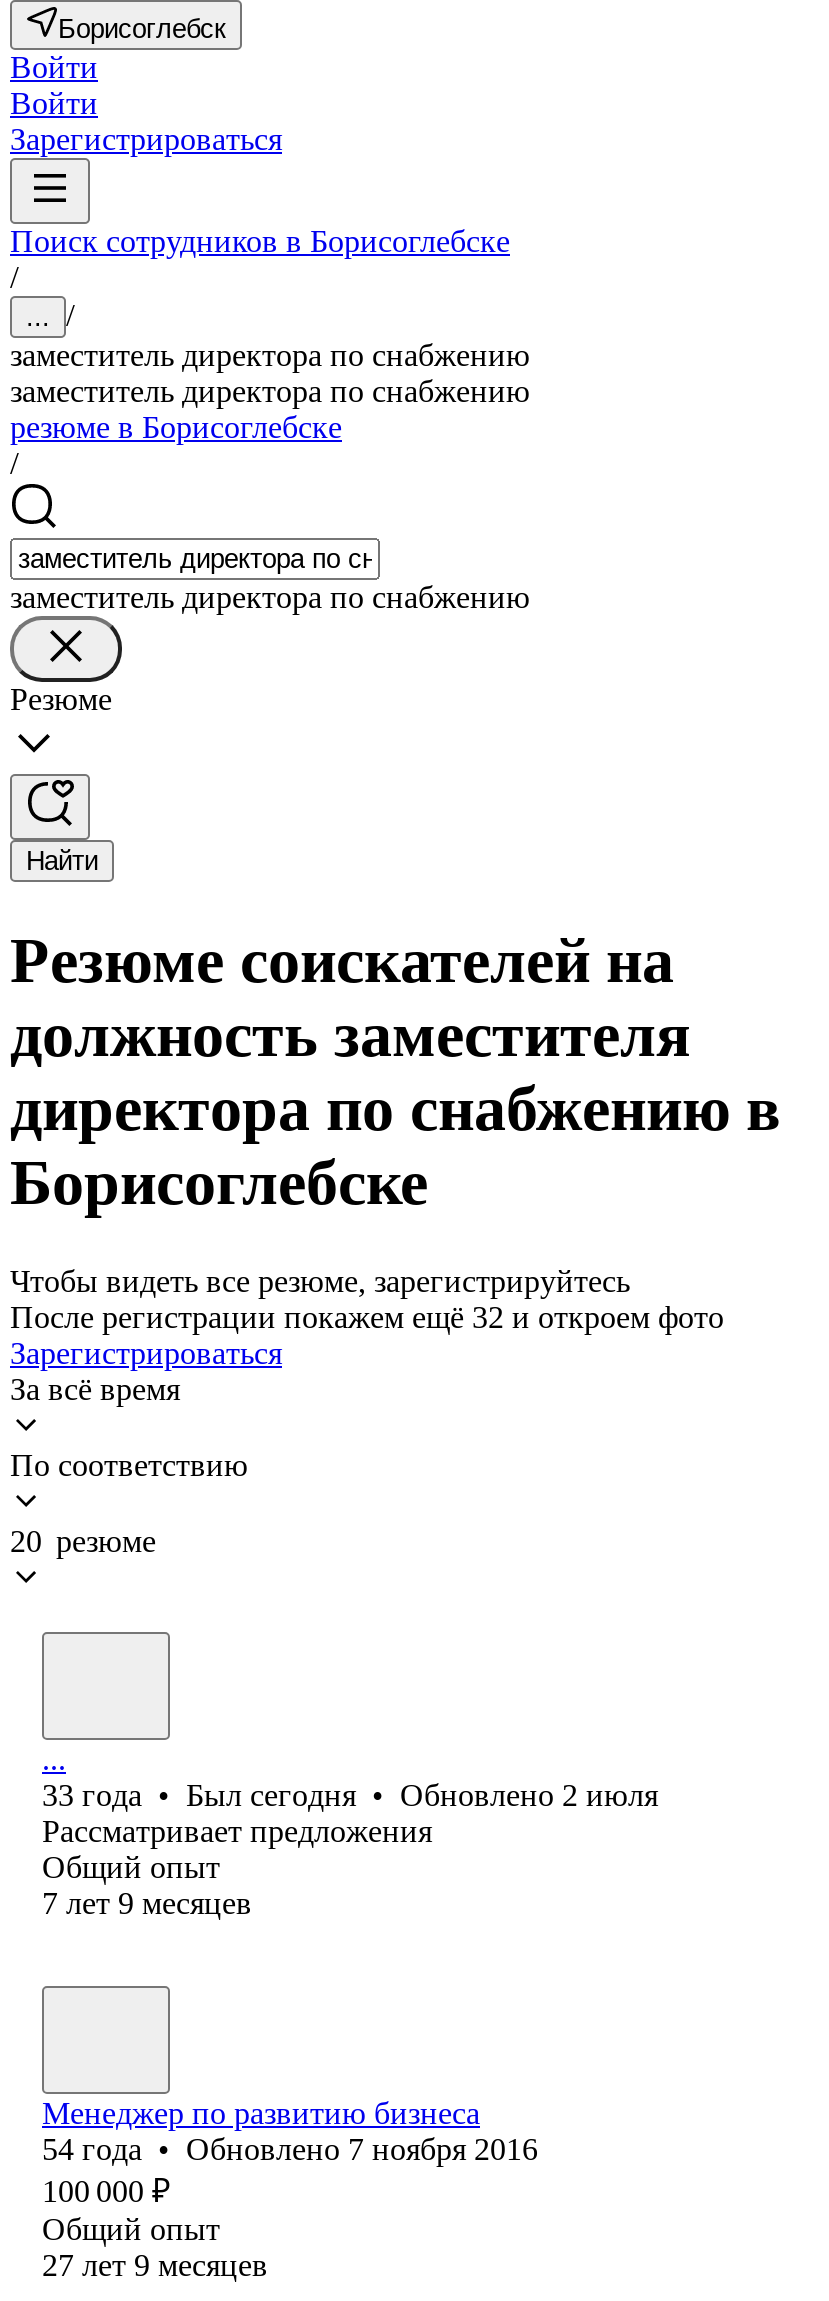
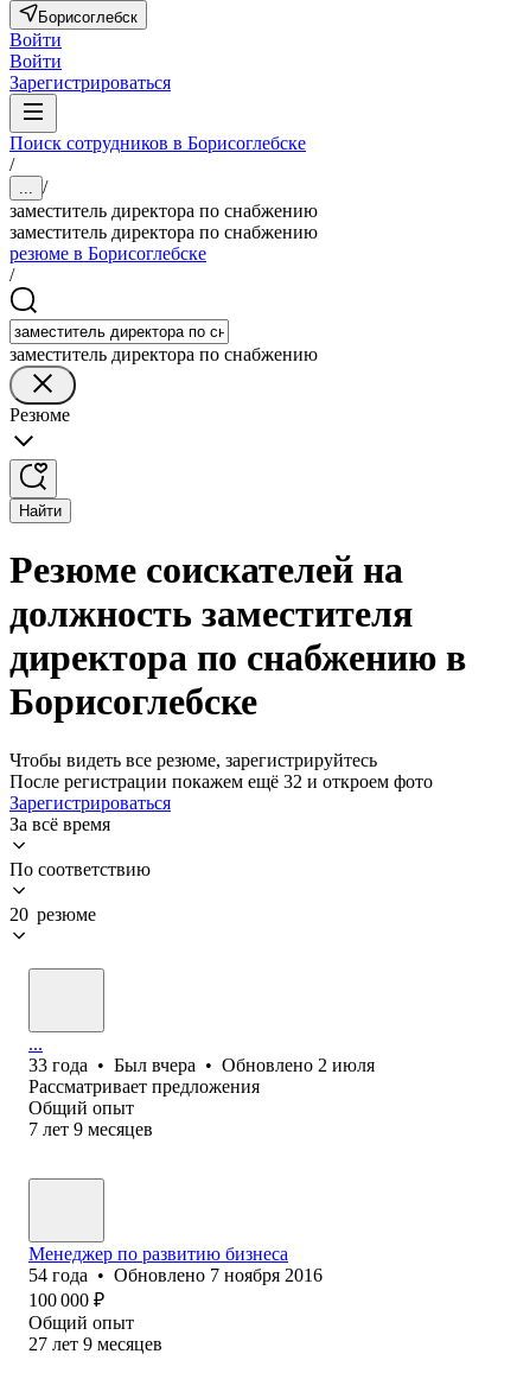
[42,1778,658,1812] 33 года • Был сегодня • Обновлено 2 июля -> [28,1055,375,1075] 33 года • Был вчера • Обновлено 2 июля

